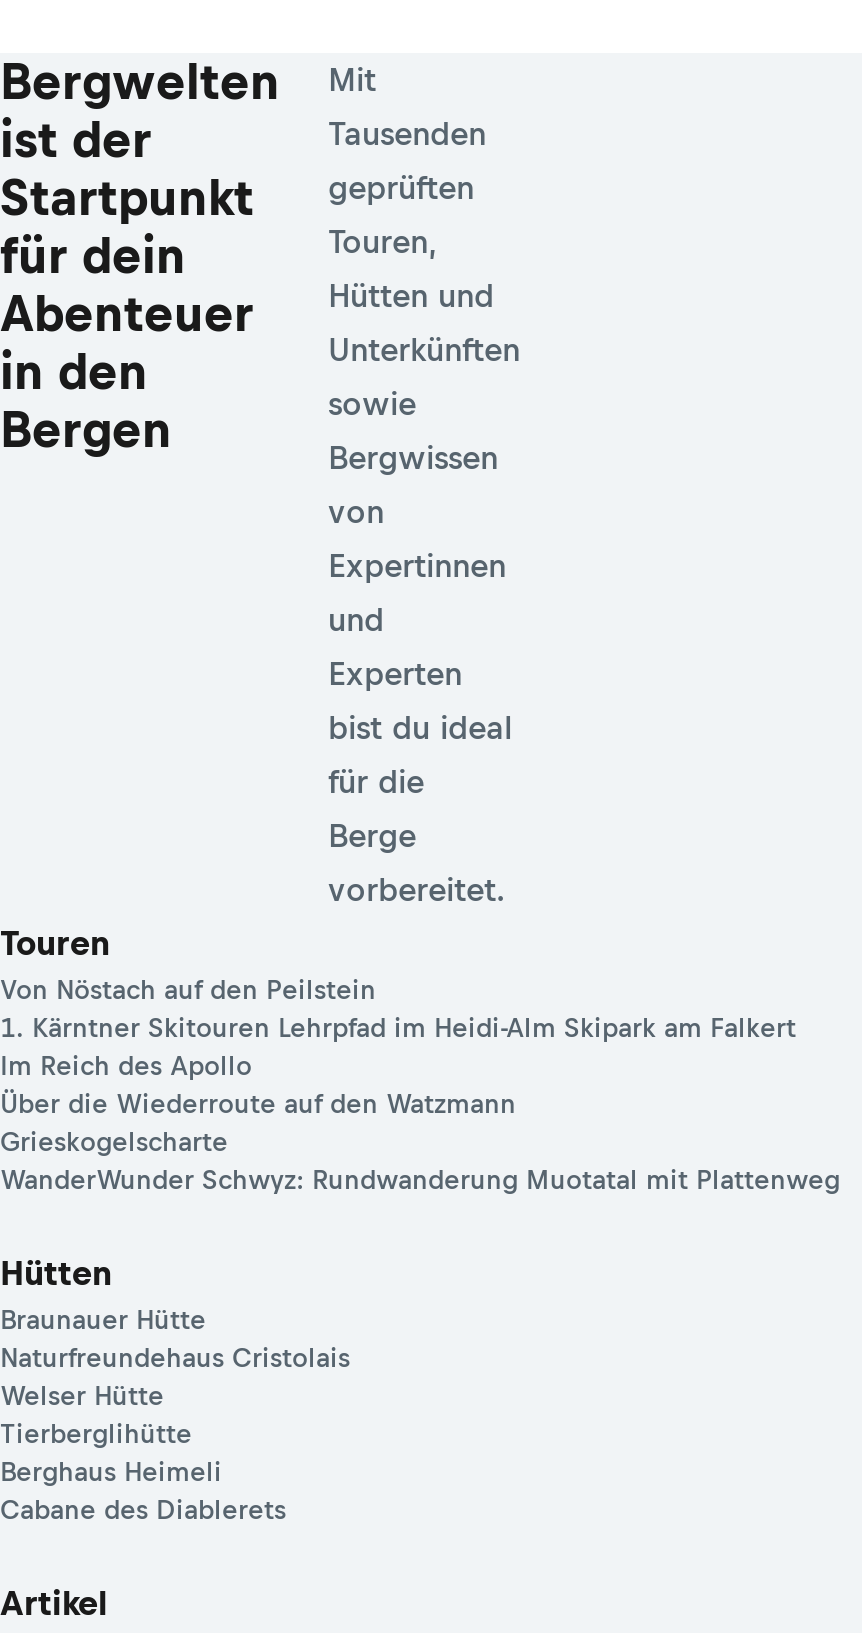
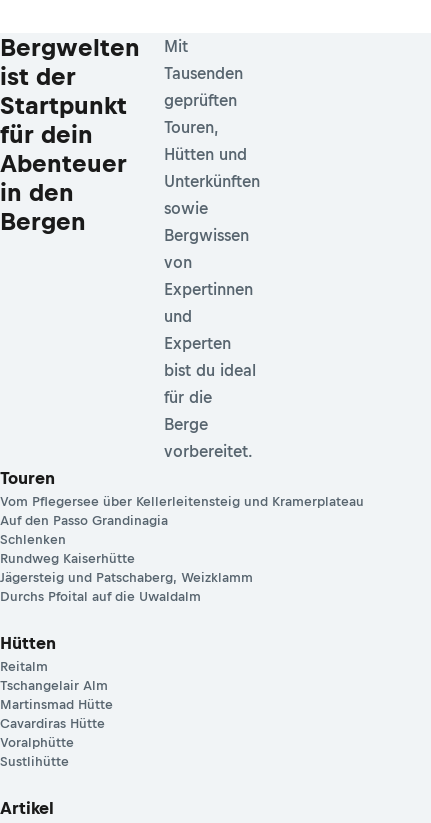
[0,976,840,1196] Von Nöstach auf den Peilstein | 1. Kärntner Skitouren Lehrpfad im Heidi-Alm Skipark am Falkert | Im Reich des Apollo | Über die Wiederroute auf den Watzmann | Grieskogelscharte | WanderWunder Schwyz: Rundwanderung Muotatal mit Plattenweg -> [0,494,364,604] Vom Pflegersee über Kellerleitensteig und Kramerplateau | Auf den Passo Grandinagia | Schlenken | Rundweg Kaiserhütte | Jägersteig und Patschaberg, Weizklamm | Durchs Pfoital auf die Uwaldalm
[0,1306,350,1526] Braunauer Hütte | Naturfreundehaus Cristolais | Welser Hütte | Tierberglihütte | Berghaus Heimeli | Cabane des Diablerets -> [0,659,113,769] Reitalm | Tschangelair Alm | Martinsmad Hütte | Cavardiras Hütte | Voralphütte | Sustlihütte

